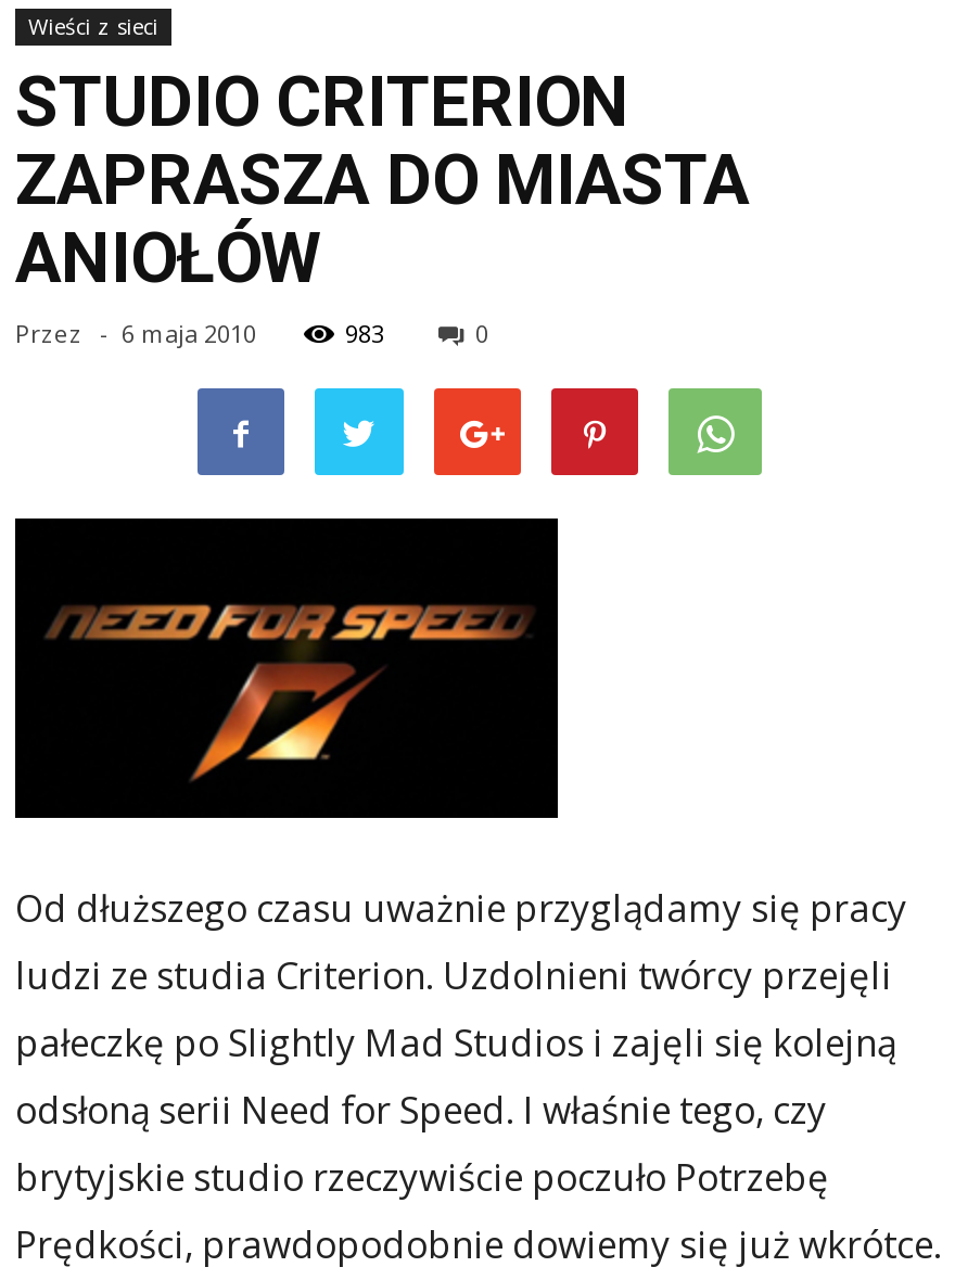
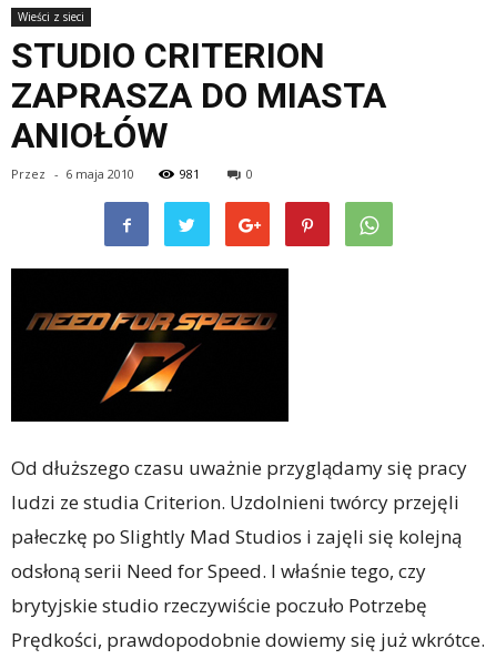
[345,317,384,349] 983 -> [180,165,200,182] 981

